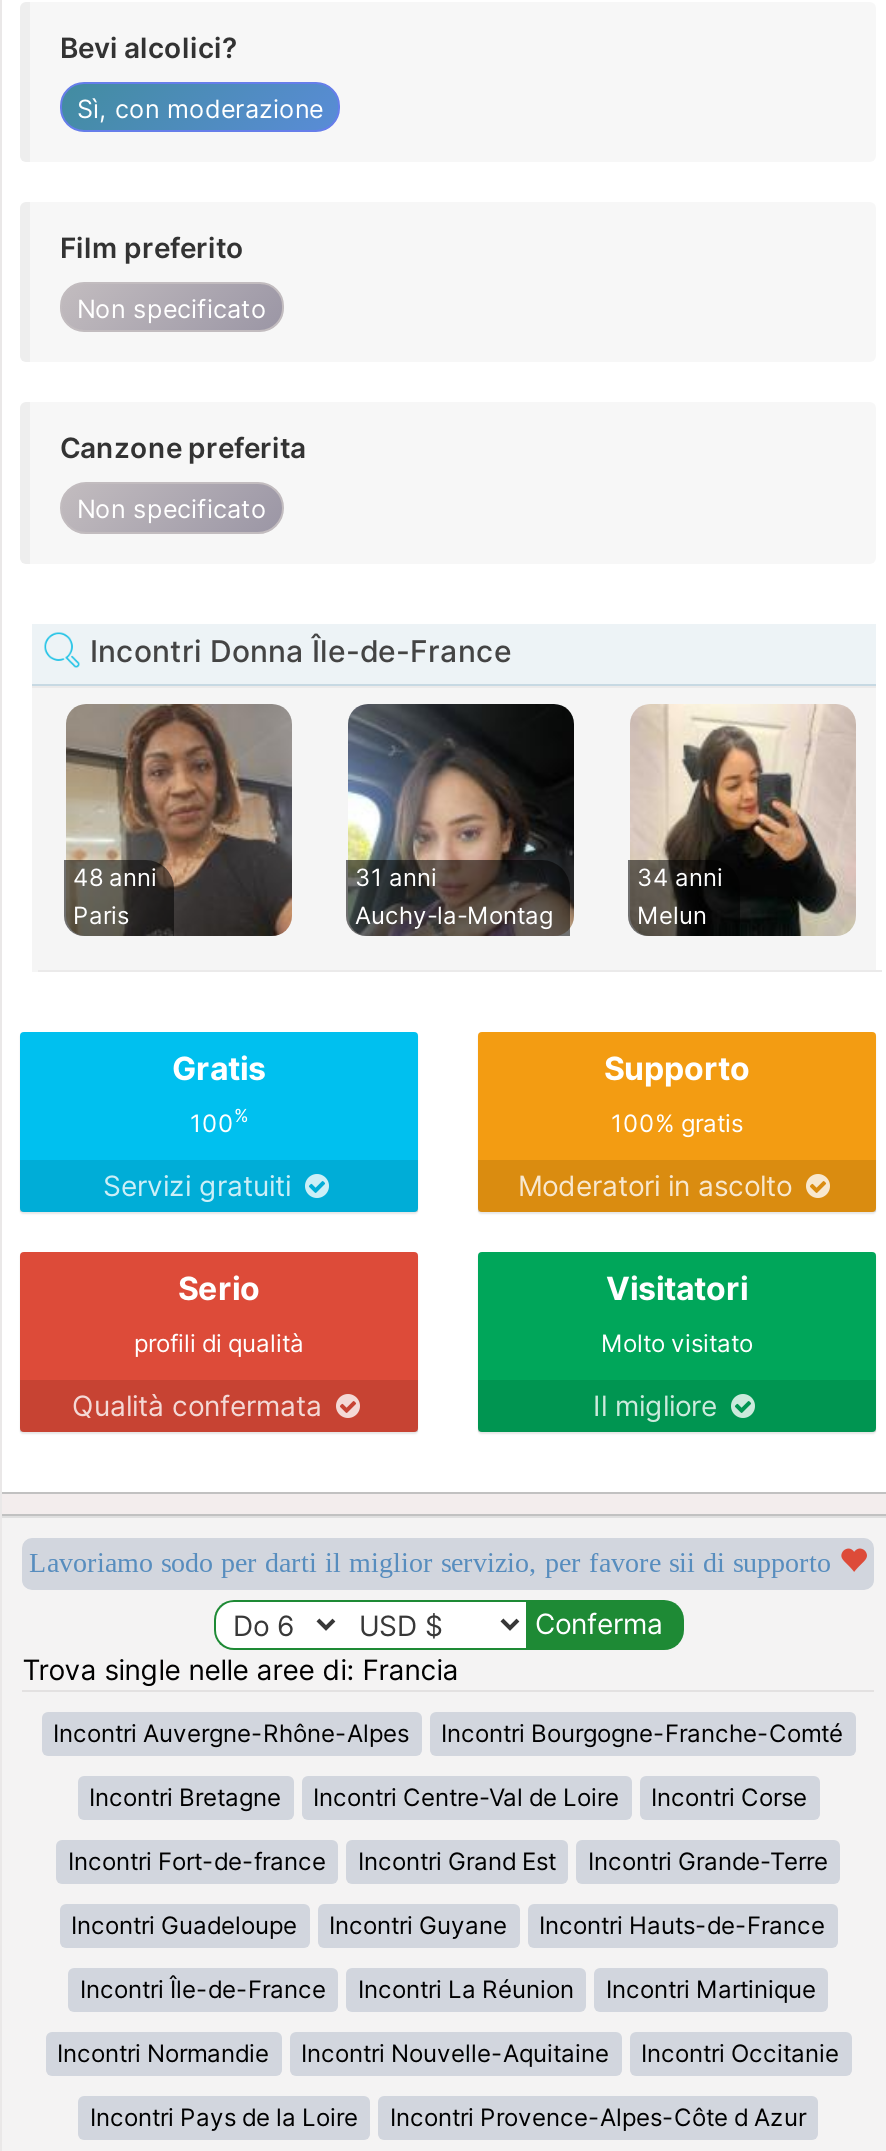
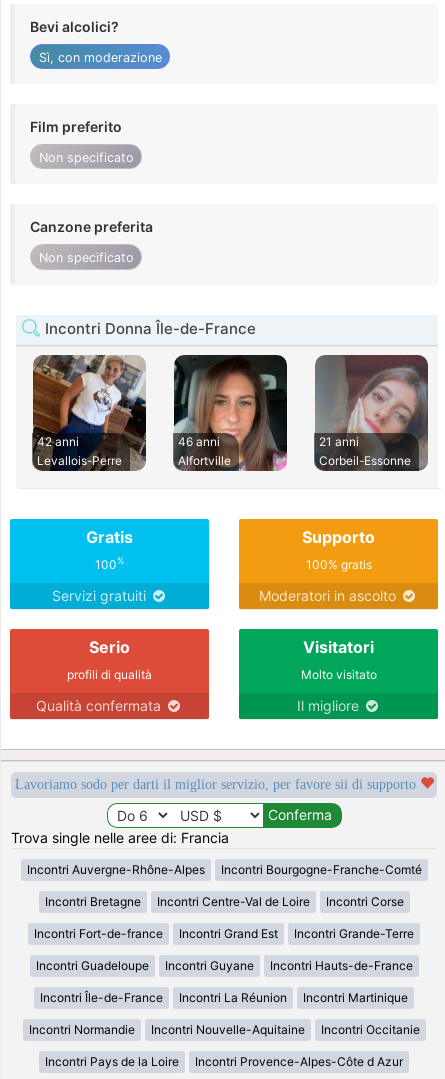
[66,704,294,936] [image] | 48 anni | Paris -> [32,355,147,470] [image] | 42 anni | Levallois-Perre
[348,704,570,929] [image] | 31 anni | Auchy-la-Montag -> [173,356,286,468] [image] | 46 anni | Alfortville
[632,704,854,929] [image] | 34 anni | Melun -> [315,354,428,468] [image] | 21 anni | Corbeil-Essonne

